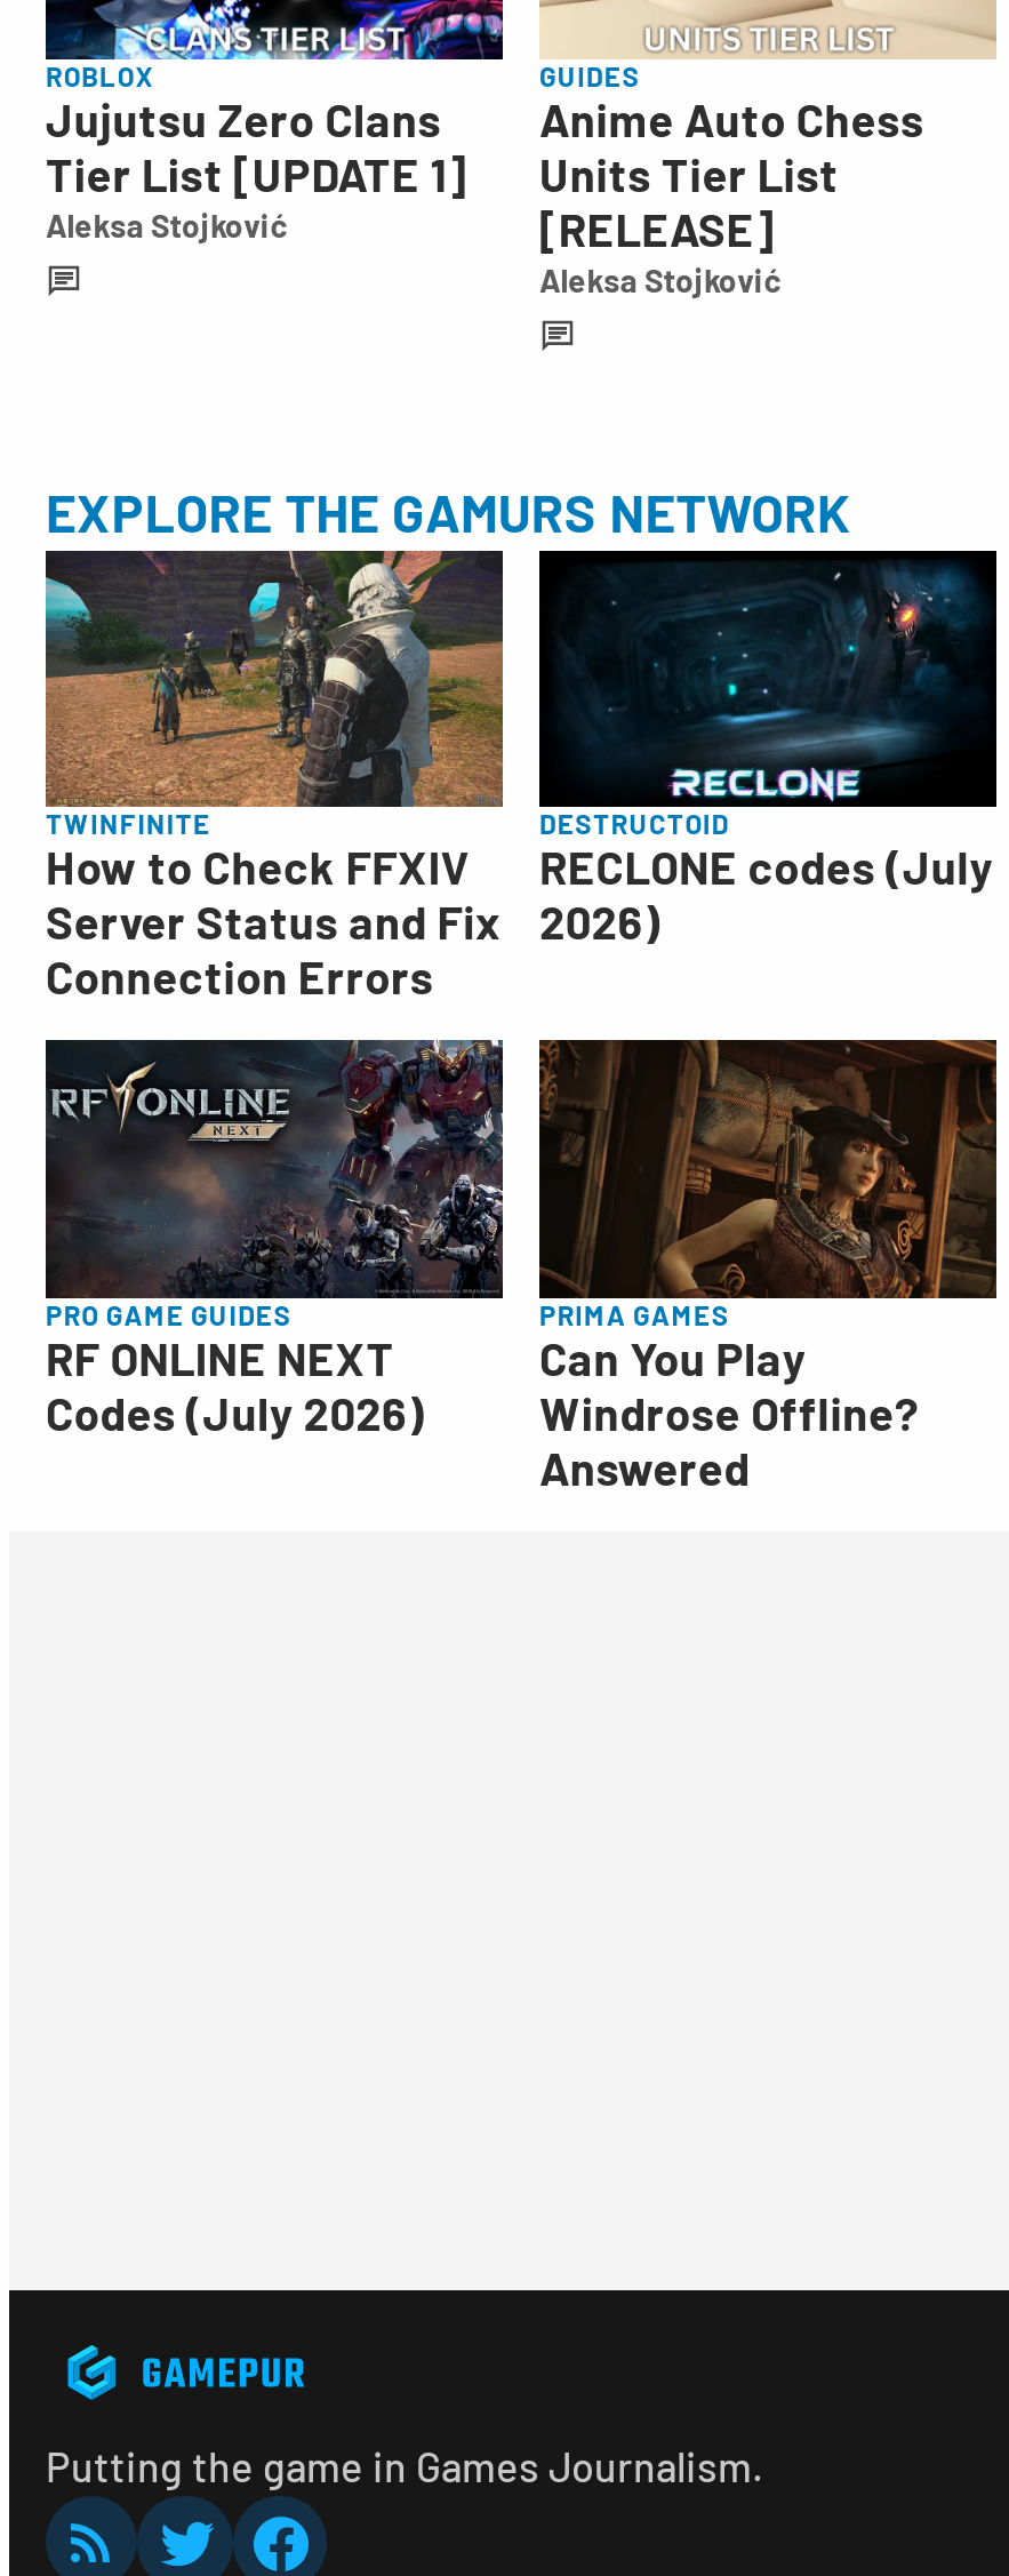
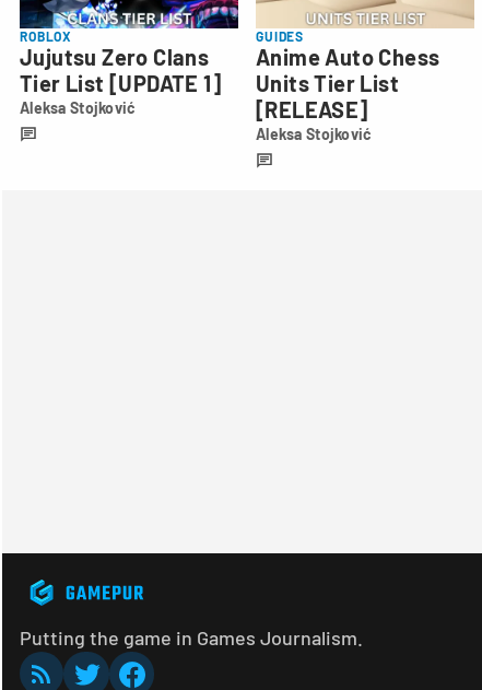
[46,479,850,543] EXPLORE THE GAMURS NETWORK -> none
[43,560,503,1004] [image] | TWINFINITE | How to Check FFXIV | Server Status and Fix | Connection Errors -> none
[537,549,999,949] [image] | DESTRUCTOID | RECLONE codes (July | 2026) -> none
[43,1038,505,1439] [image] | PRO GAME GUIDES | RF ONLINE NEXT | Codes (July 2026) -> none
[537,1038,999,1494] [image] | PRIMA GAMES | Can You Play | Windrose Offline? | Answered -> none

